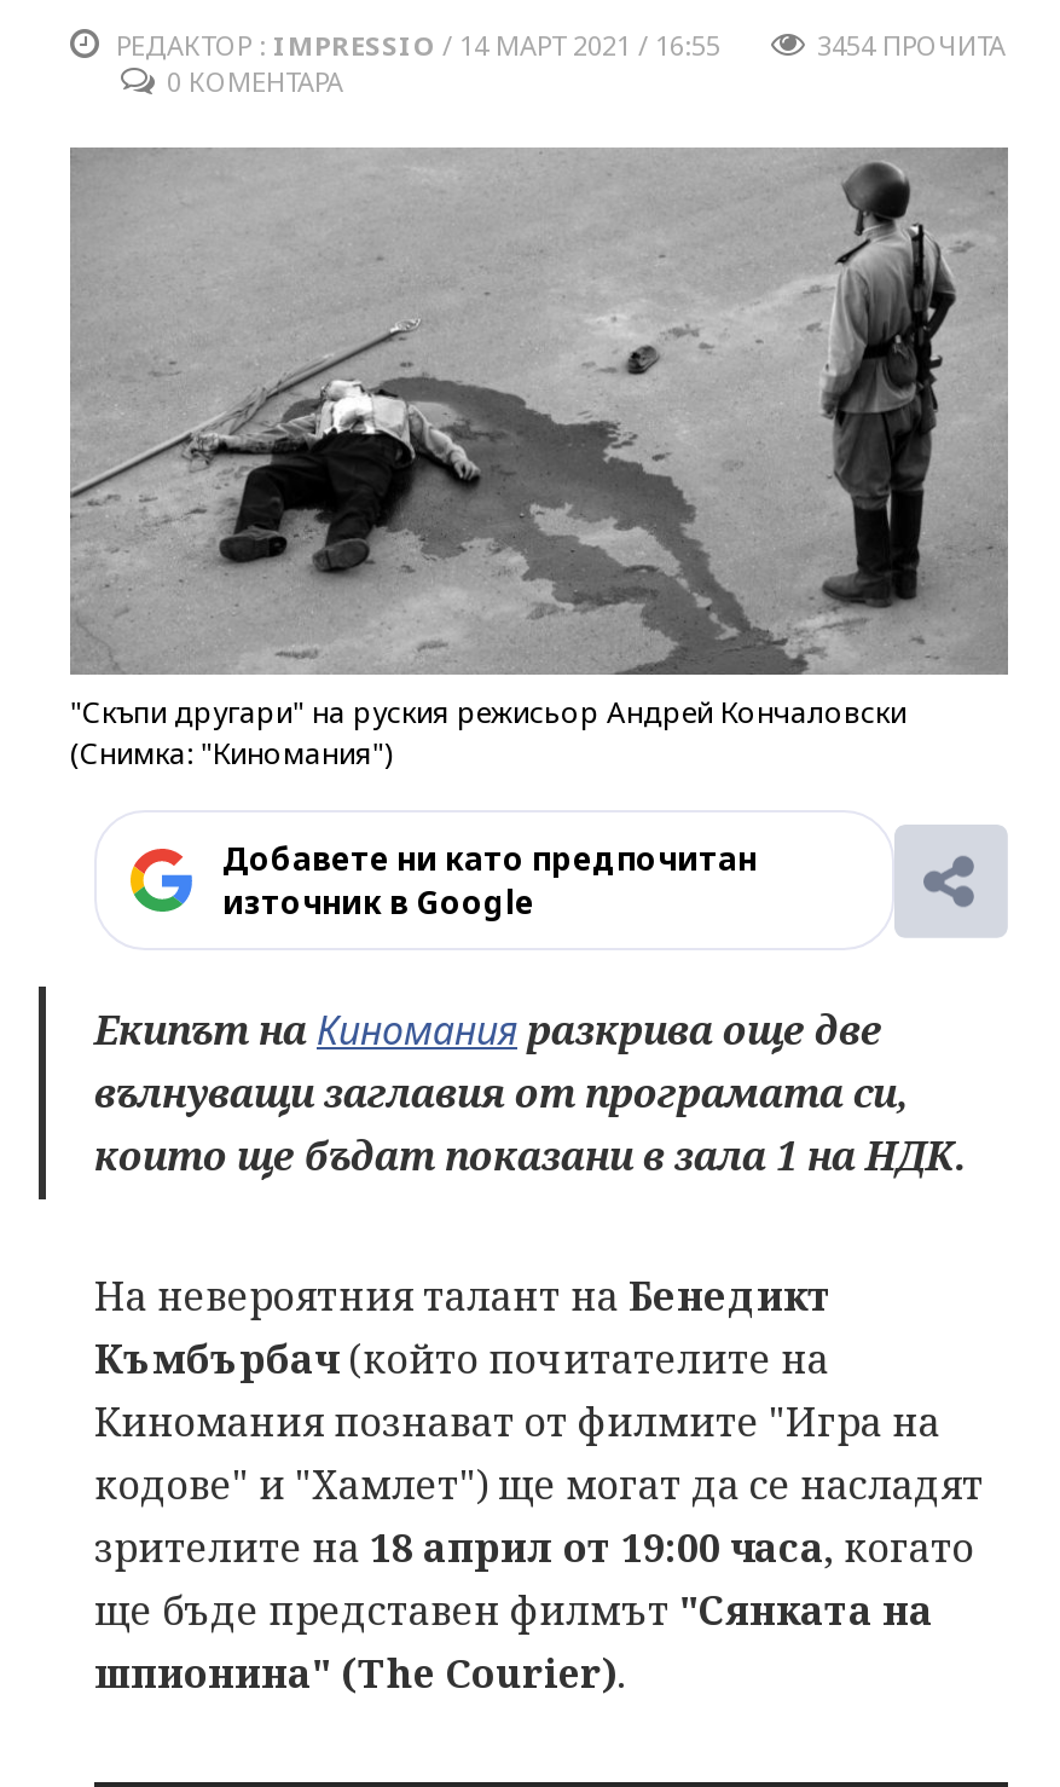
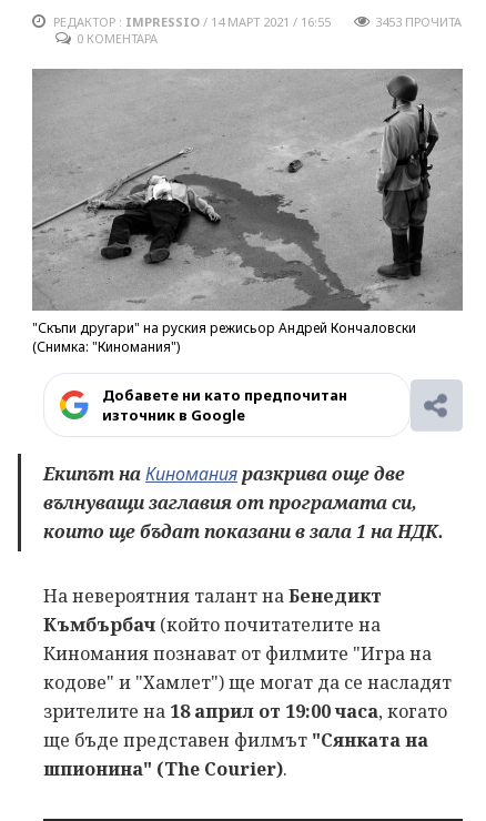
[817,27,1006,63] 3454 ПРОЧИТА -> [375,13,462,30] 3453 ПРОЧИТА

